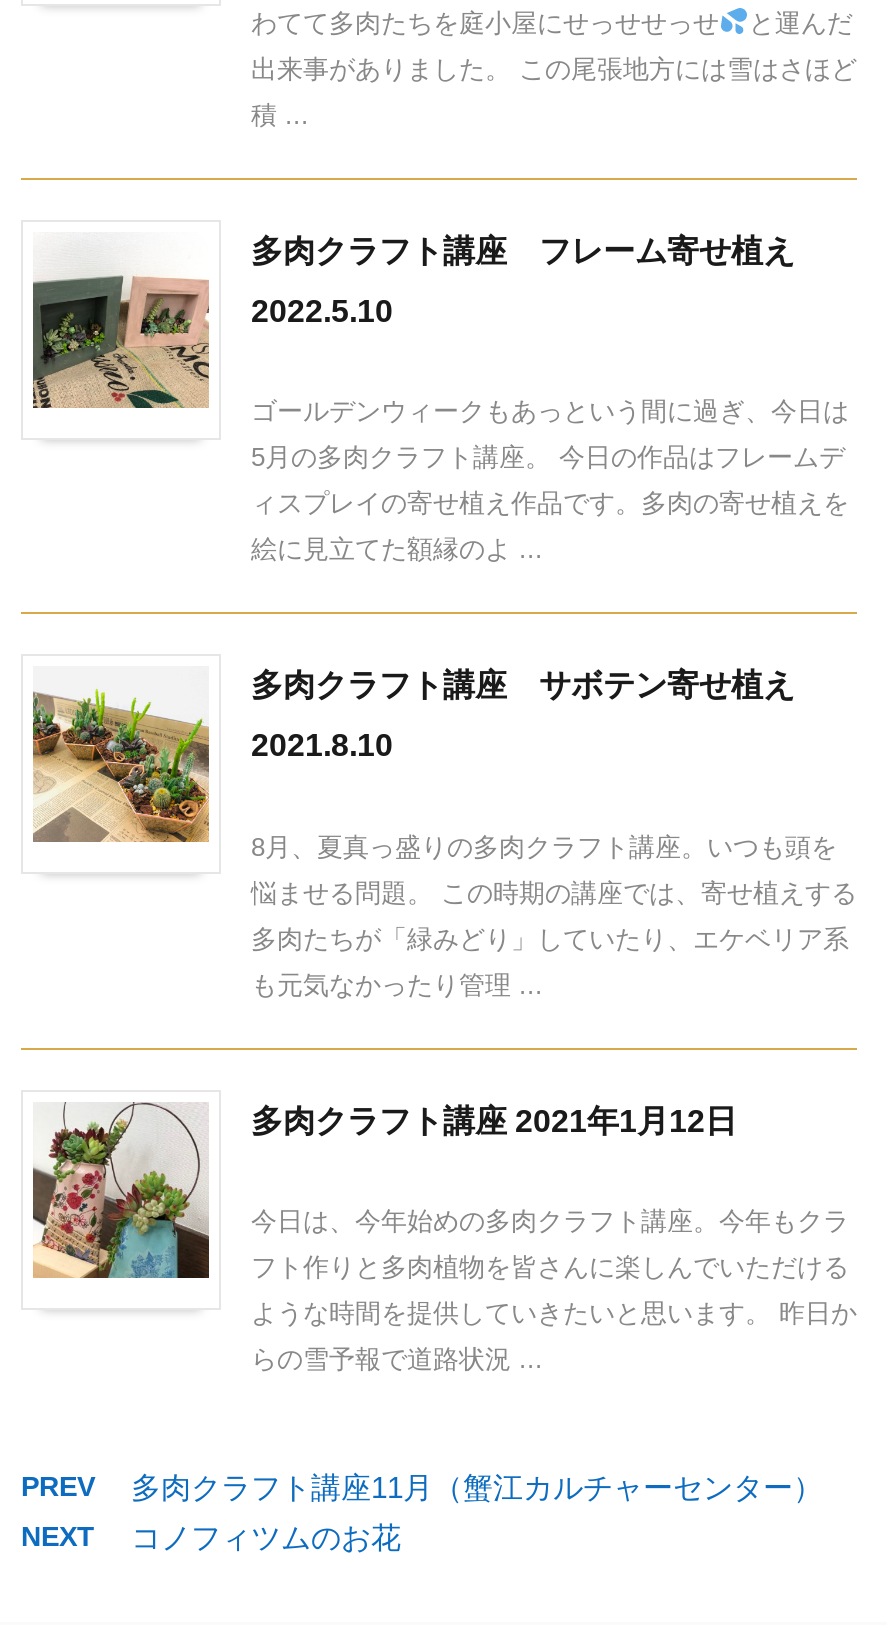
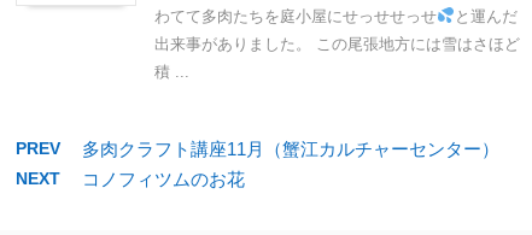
[31,235,849,565] [image] | 多肉クラフト講座 フレーム寄せ植え | 2022.5.10 | ゴールデンウィークもあっという間に過ぎ、今日は | 5月の多肉クラフト講座。 今日の作品はフレームデ | ィスプレイの寄せ植え作品です。多肉の寄せ植えを | 絵に見立てた額縁のよ ... -> none
[31,669,857,1000] [image] | 多肉クラフト講座 サボテン寄せ植え | 2021.8.10 | 8月、夏真っ盛りの多肉クラフト講座。いつも頭を | 悩ませる問題。 この時期の講座では、寄せ植えする | 多肉たちが「緑みどり」していたり、エケベリア系 | も元気なかったり管理 ... -> none
[31,1101,857,1374] [image] | 多肉クラフト講座 2021年1月12日 | 今日は、今年始めの多肉クラフト講座。今年もクラ | フト作りと多肉植物を皆さんに楽しんでいただける | ような時間を提供していきたいと思います。 昨日か | らの雪予報で道路状況 ... -> none

